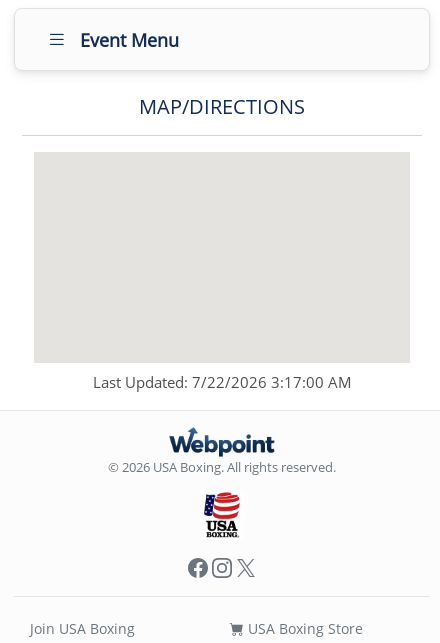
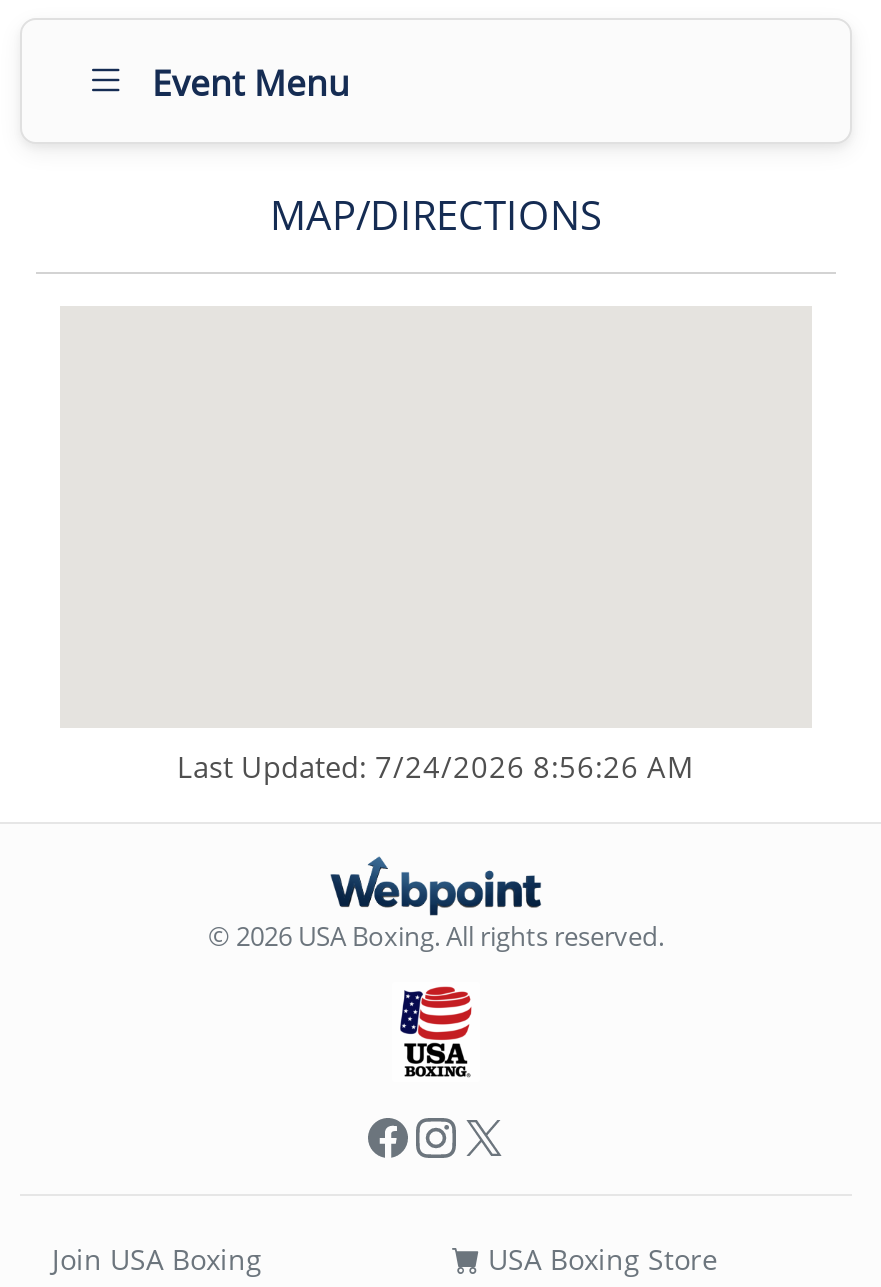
[92,372,351,392] Last Updated: 7/22/2026 3:17:00 AM -> [177,746,695,786] Last Updated: 7/24/2026 8:56:26 AM

